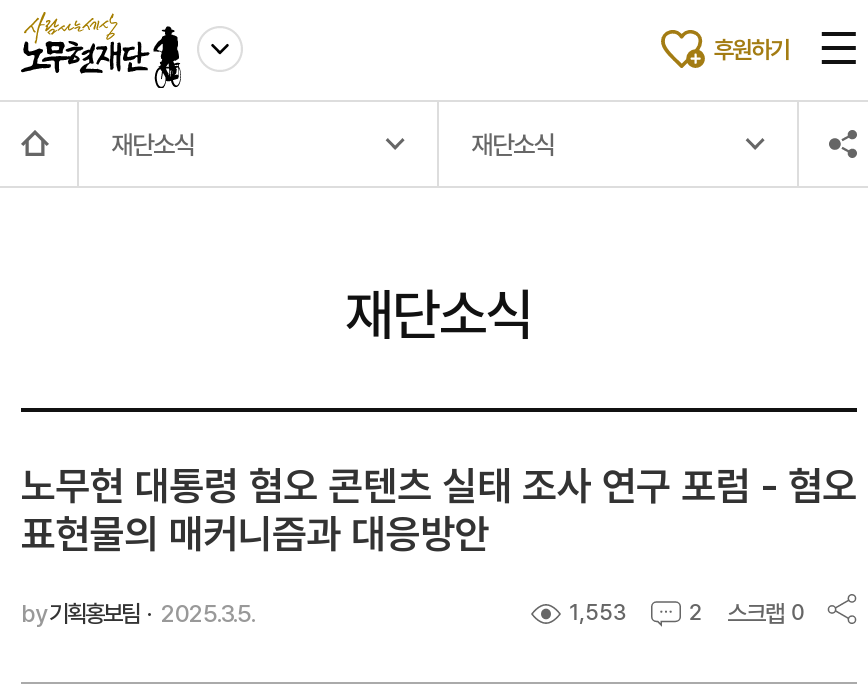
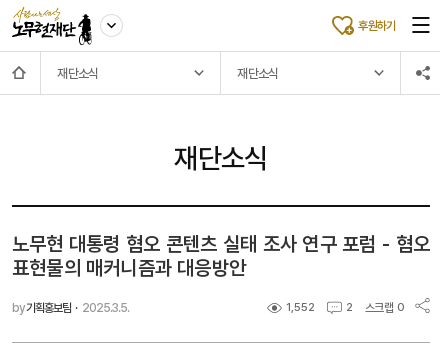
[569,600,627,626] 1,553 -> [286,301,315,314] 1,552

